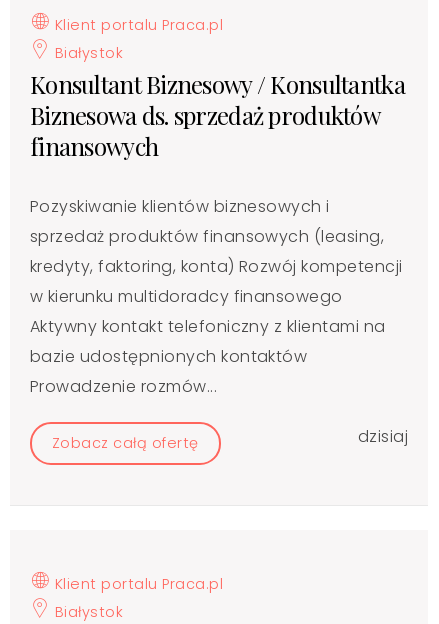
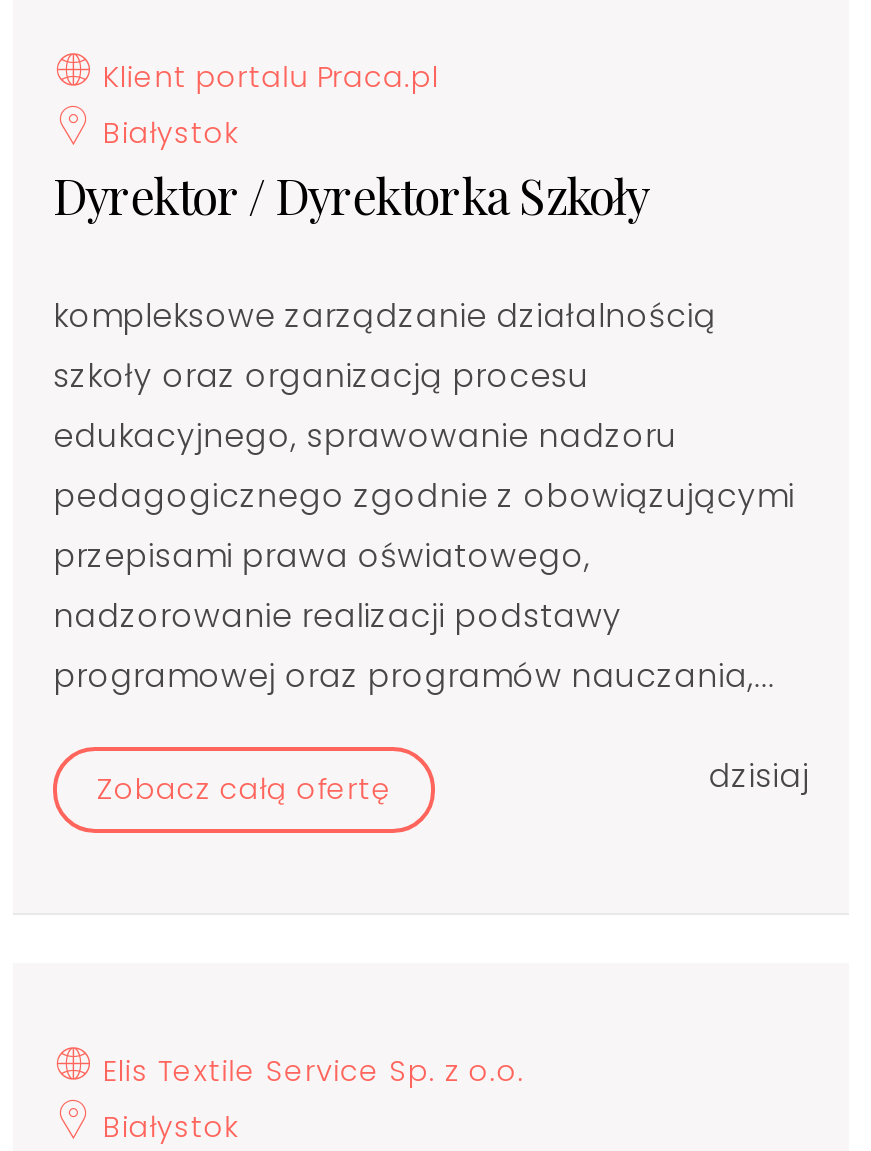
[30,68,405,162] Konsultant Biznesowy / Konsultantka | Biznesowa ds. sprzedaż produktów | finansowych -> [53,162,649,226] Dyrektor / Dyrektorka Szkoły
[30,195,403,398] Pozyskiwanie klientów biznesowych i | sprzedaż produktów finansowych (leasing, | kredyty, faktoring, konta) Rozwój kompetencji | w kierunku multidoradcy finansowego | Aktywny kontakt telefoniczny z klientami na | bazie udostępnionych kontaktów | Prowadzenie rozmów... -> [53,292,794,698] kompleksowe zarządzanie działalnością | szkoły oraz organizacją procesu | edukacyjnego, sprawowanie nadzoru | pedagogicznego zgodnie z obowiązującymi | przepisami prawa oświatowego, | nadzorowanie realizacji podstawy | programowej oraz programów nauczania,...
[50,574,223,594] Klient portalu Praca.pl -> [94,1050,525,1090] Elis Textile Service Sp. z o.o.

